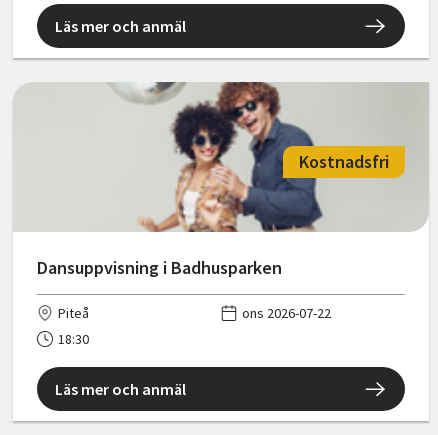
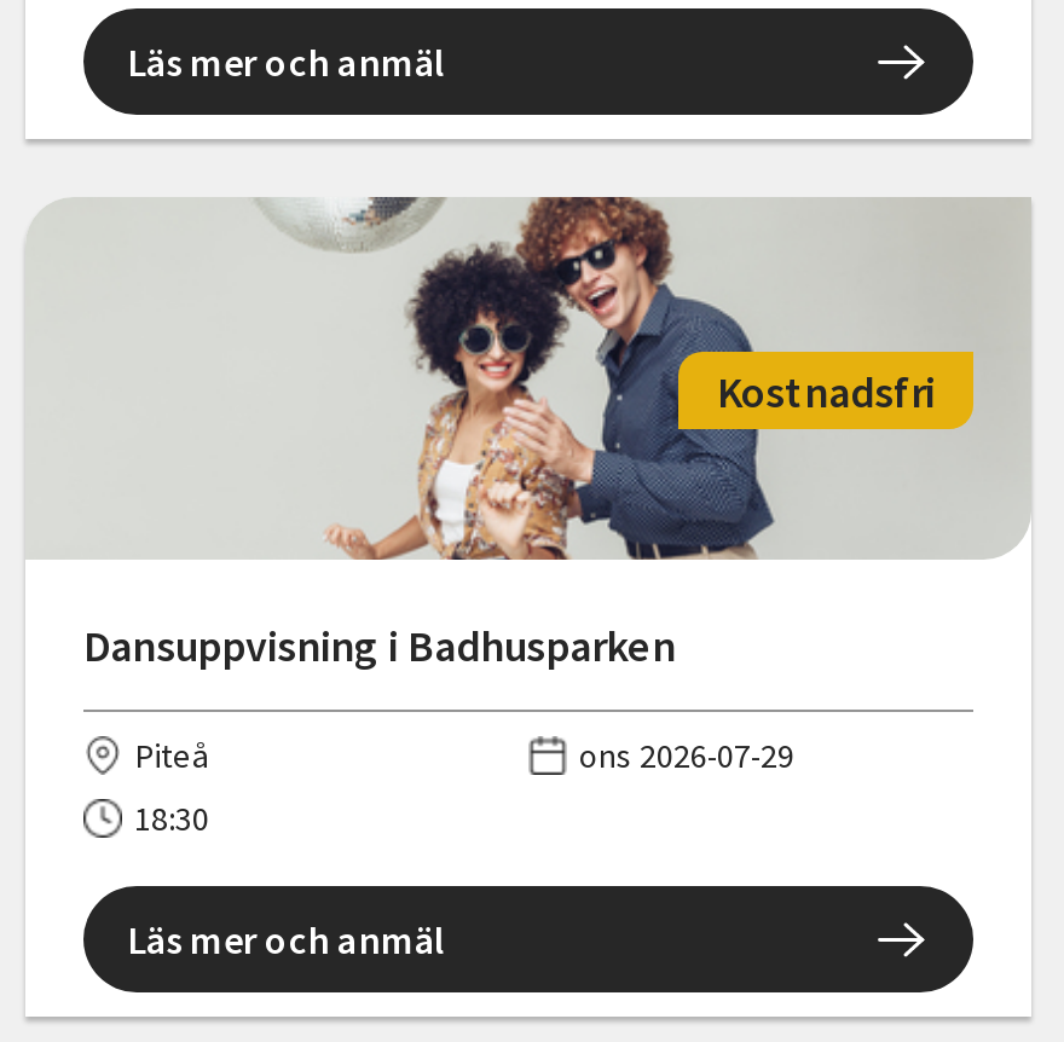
[242,304,331,322] ons 2026-07-22 -> [579,734,794,778] ons 2026-07-29

